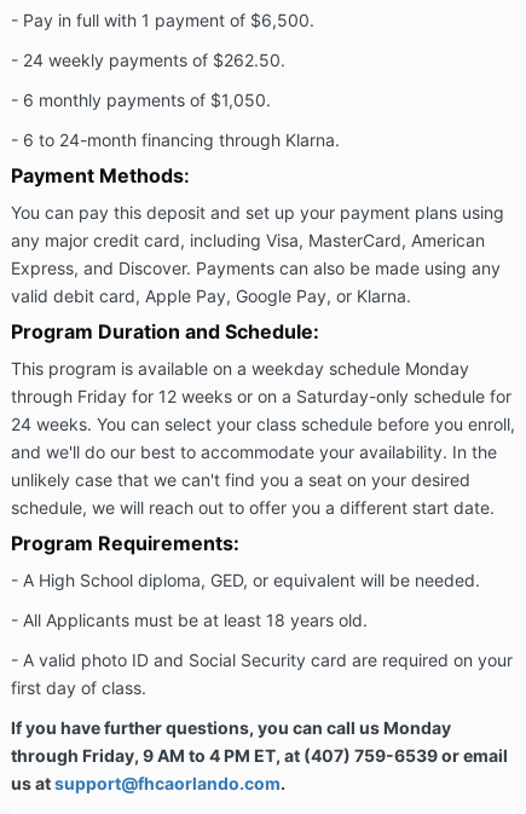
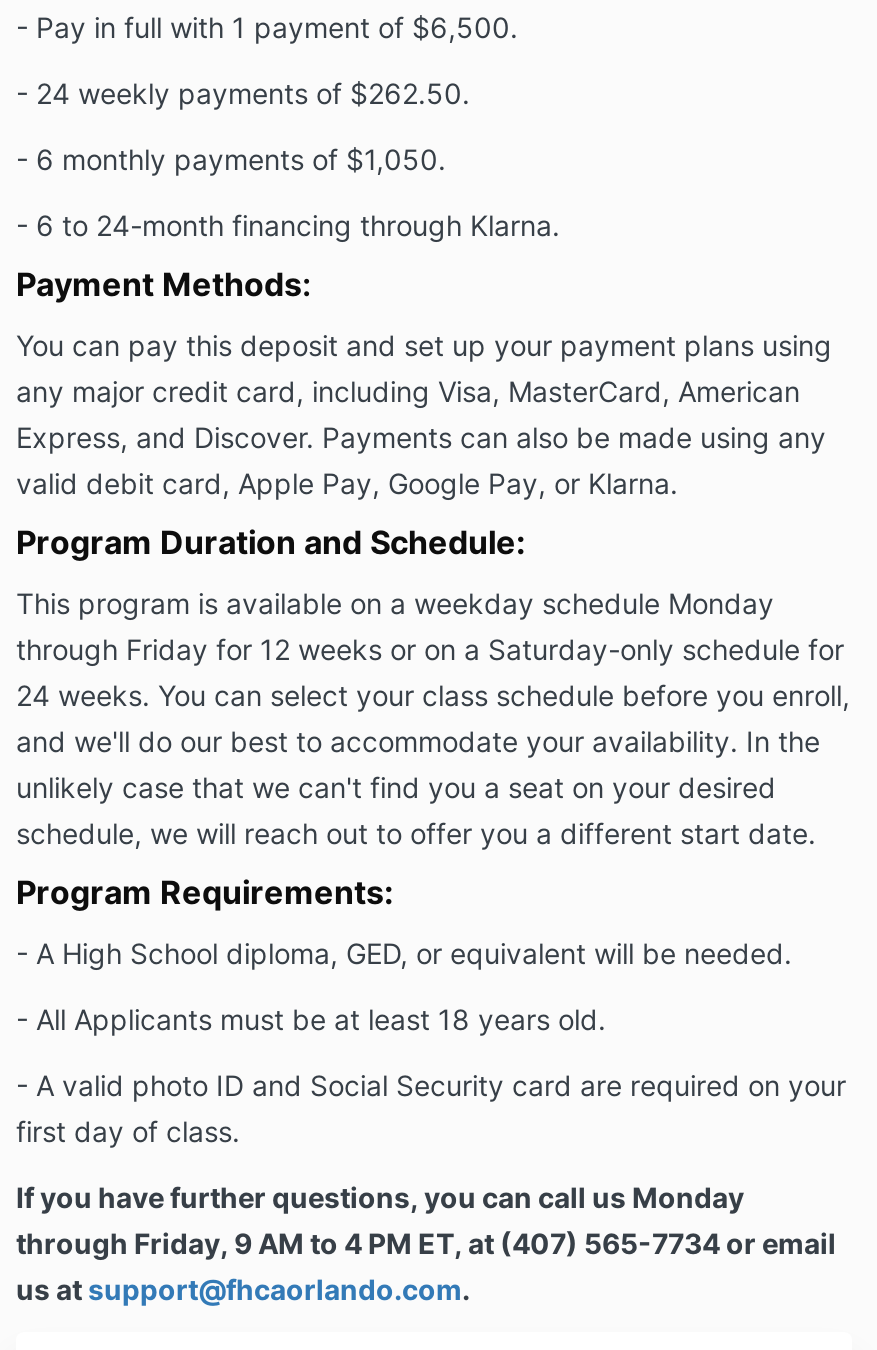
[11,745,508,766] through Friday, 9 AM to 4 PM ET, at (407) 759-6539 or email -> [16,1226,836,1260] through Friday, 9 AM to 4 PM ET, at (407) 565-7734 or email

